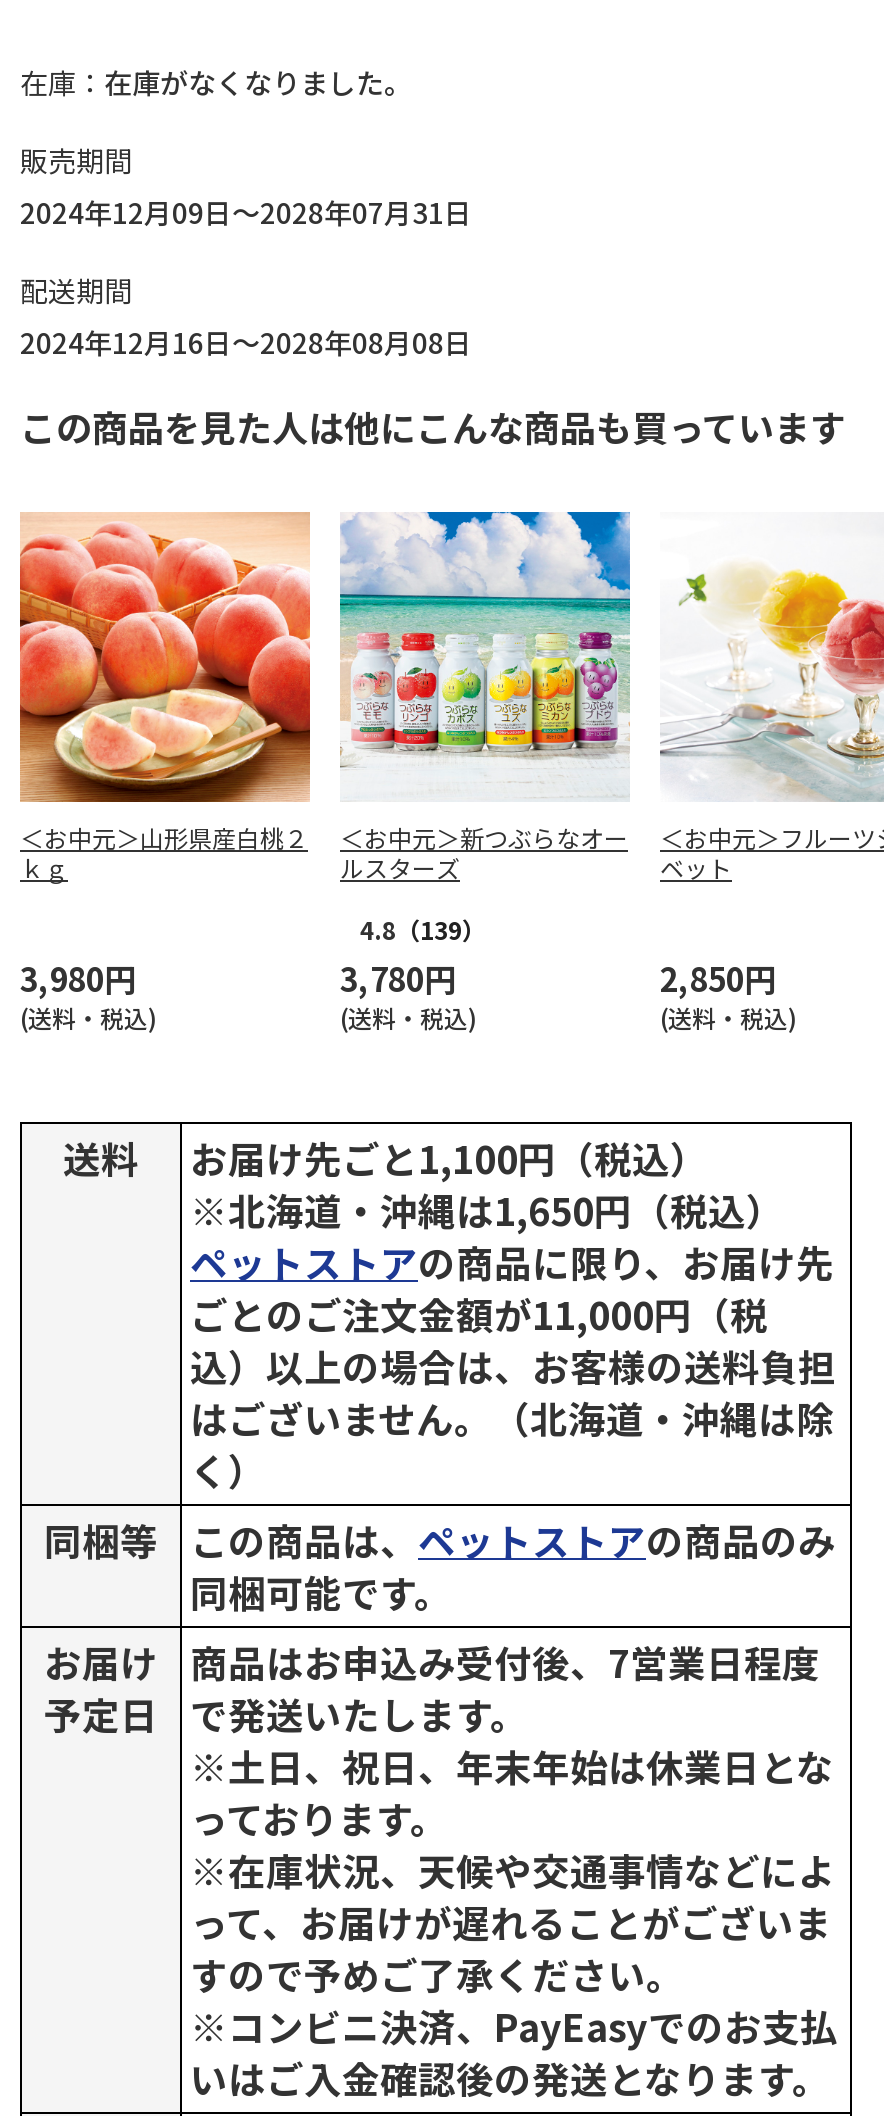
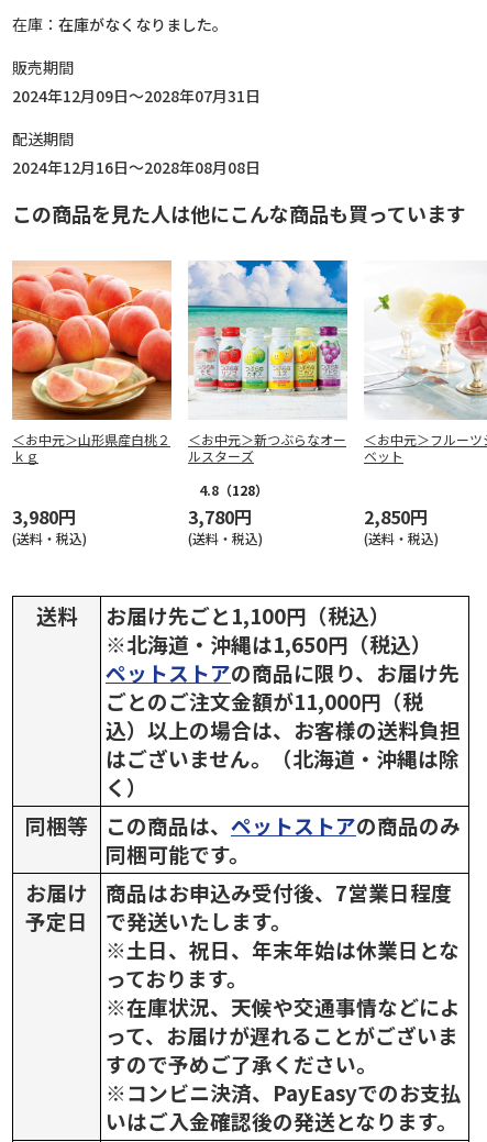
[360,912,486,946] 4.8（139） -> [199,480,268,499] 4.8（128）

